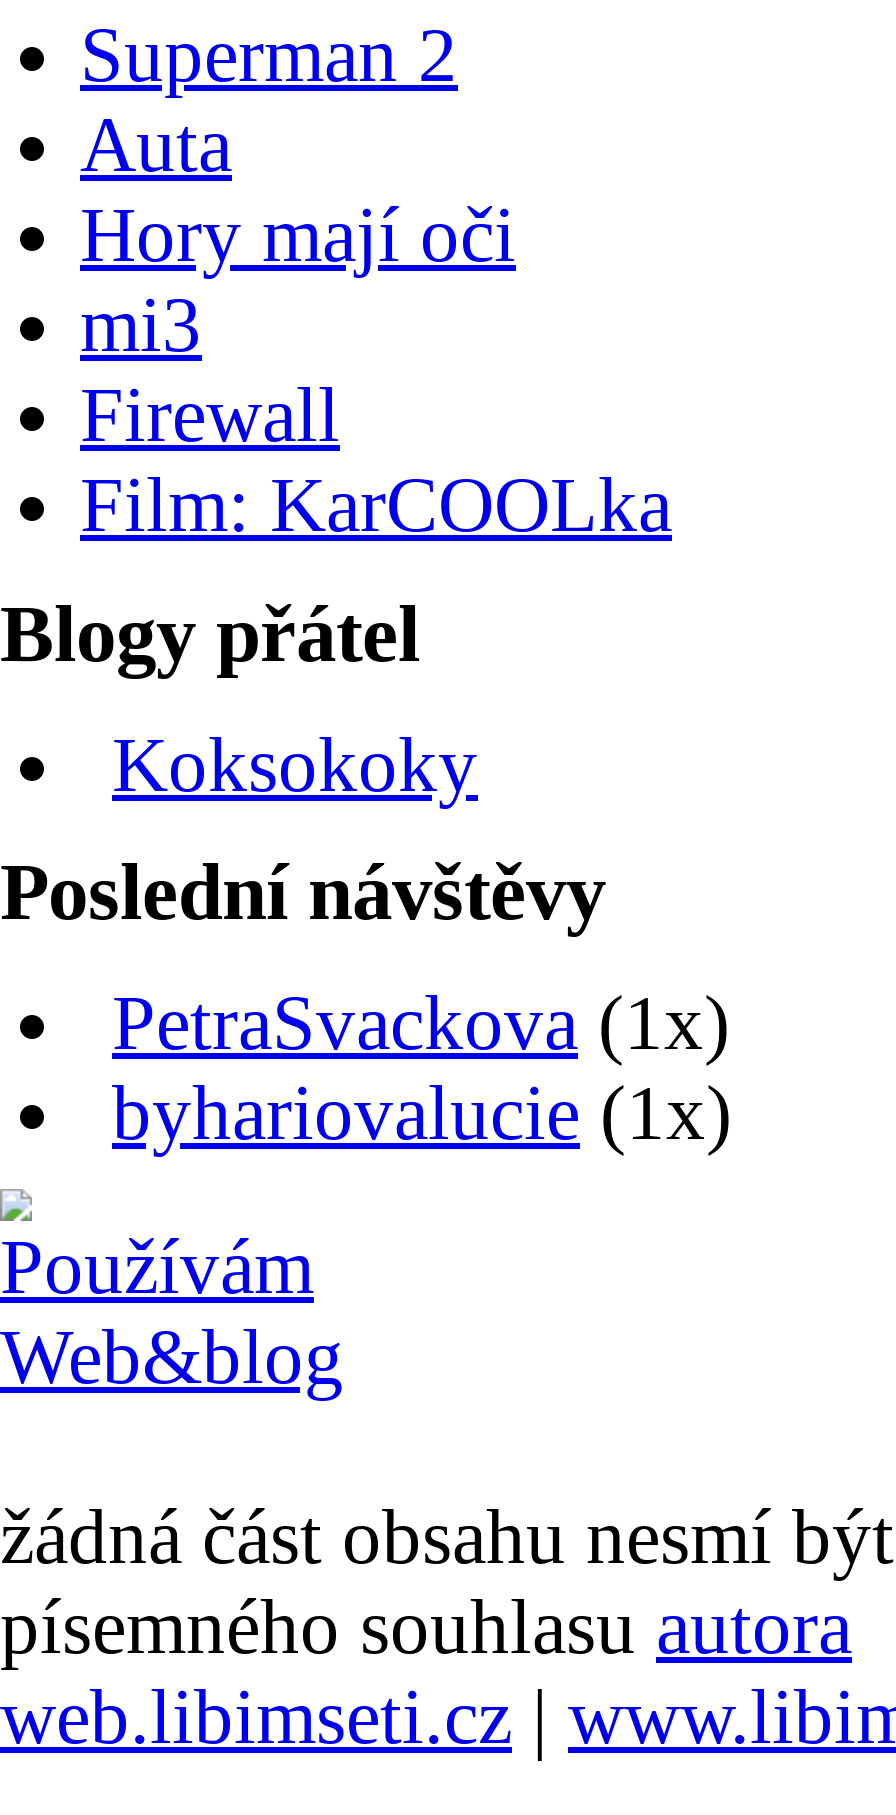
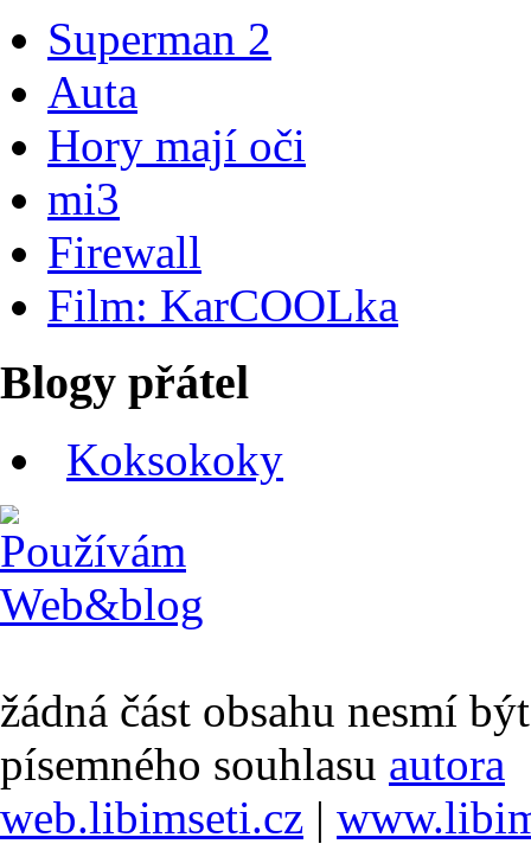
[0,847,732,1155] Poslední návštěvy | PetraSvackova (1x) | byhariovalucie (1x) -> none

